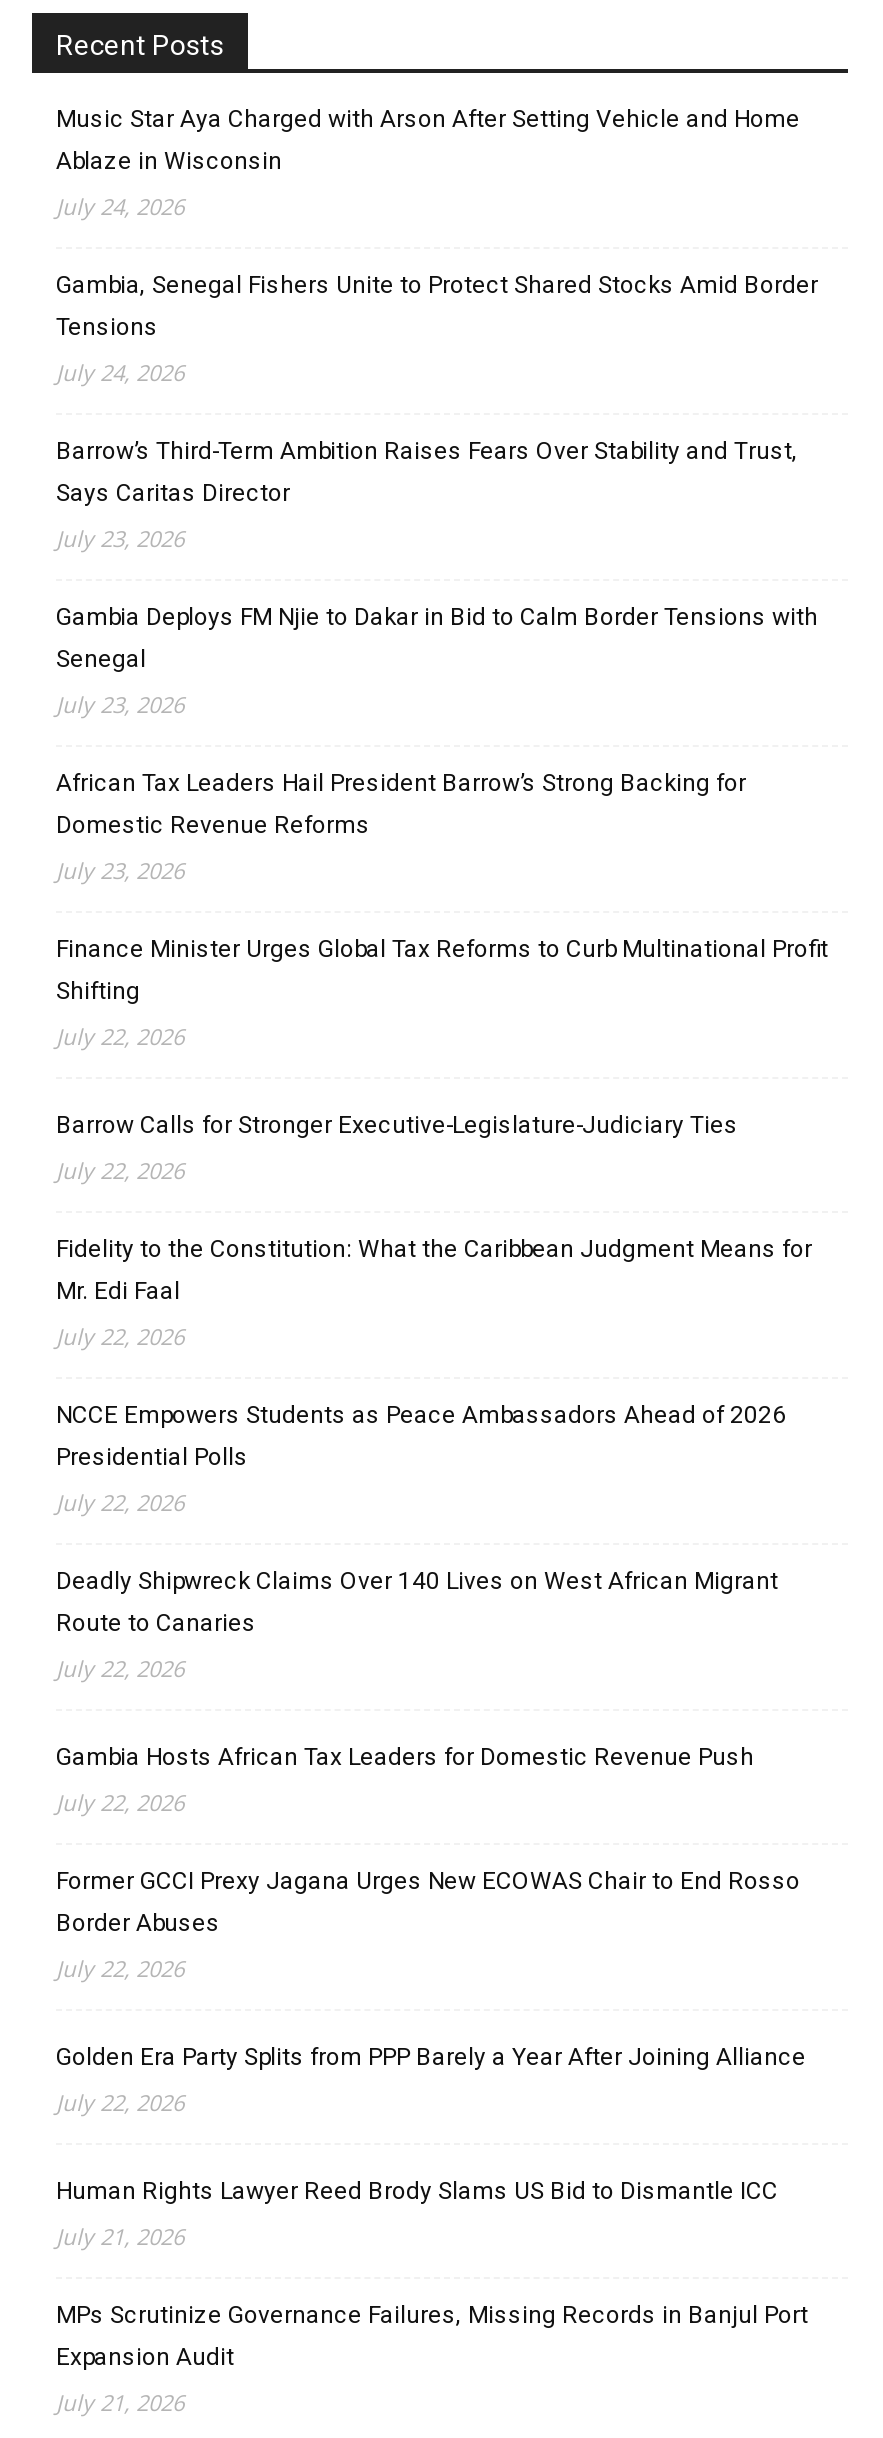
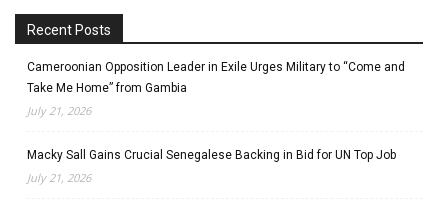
[56,104,828,2204] Music Star Aya Charged with Arson After Setting Vehicle and Home | Ablaze in Wisconsin | July 24, 2026 | Gambia, Senegal Fishers Unite to Protect Shared Stocks Amid Border | Tensions | July 24, 2026 | Barrow’s Third-Term Ambition Raises Fears Over Stability and Trust, | Says Caritas Director | July 23, 2026 | Gambia Deploys FM Njie to Dakar in Bid to Calm Border Tensions with | Senegal | July 23, 2026 | African Tax Leaders Hail President Barrow’s Strong Backing for | Domestic Revenue Reforms | July 23, 2026 | Finance Minister Urges Global Tax Reforms to Curb Multinational Profit | Shifting | July 22, 2026 | Barrow Calls for Stronger Executive-Legislature-Judiciary Ties | July 22, 2026 | Fidelity to the Constitution: What the Caribbean Judgment Means for | Mr. Edi Faal | July 22, 2026 | NCCE Empowers Students as Peace Ambassadors Ahead of 2026 | Presidential Polls | July 22, 2026 | Deadly Shipwreck Claims Over 140 Lives on West African Migrant | Route to Canaries | July 22, 2026 | Gambia Hosts African Tax Leaders for Domestic Revenue Push | July 22, 2026 | Former GCCI Prexy Jagana Urges New ECOWAS Chair to End Rosso | Border Abuses | July 22, 2026 | Golden Era Party Splits from PPP Barely a Year After Joining Alliance | July 22, 2026 | Human Rights Lawyer Reed Brody Slams US Bid to Dismantle ICC -> [27,60,405,95] Cameroonian Opposition Leader in Exile Urges Military to “Come and | Take Me Home” from Gambia
[56,2300,808,2370] MPs Scrutinize Governance Failures, Missing Records in Banjul Port | Expansion Audit -> [27,148,396,162] Macky Sall Gains Crucial Senegalese Backing in Bid for UN Top Job

